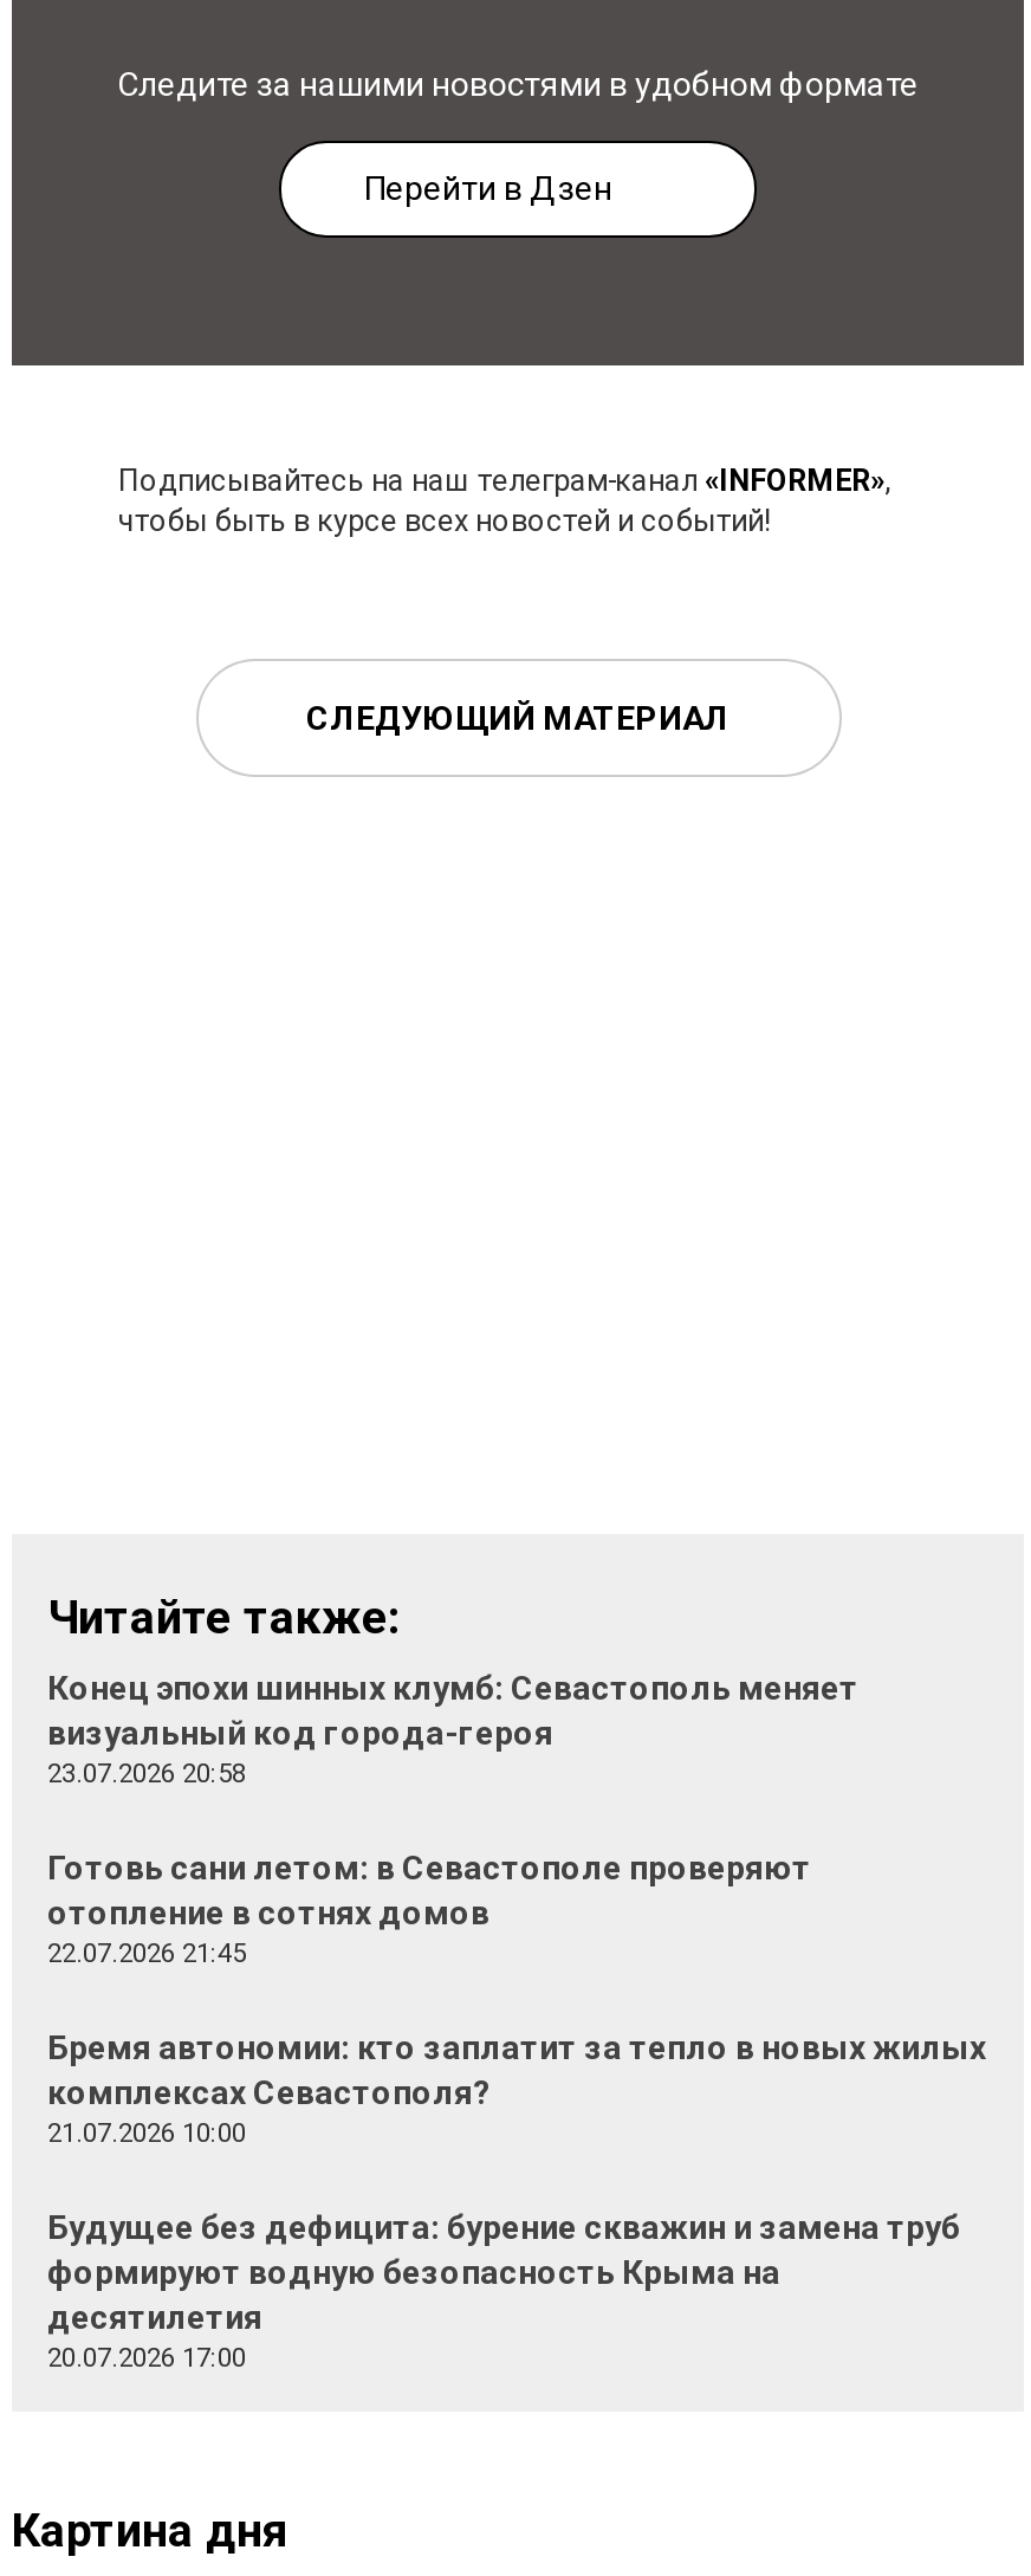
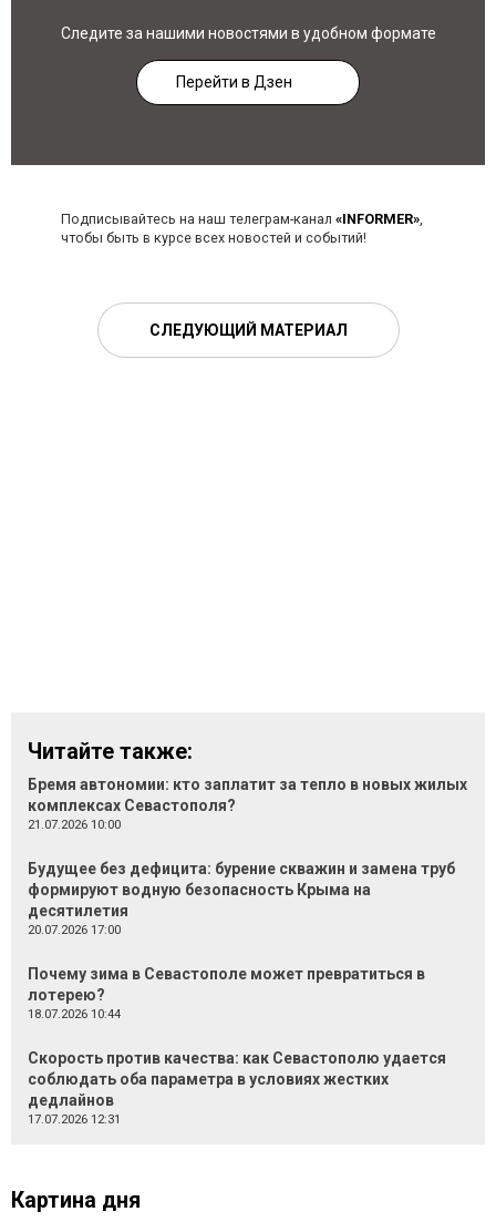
[47,1669,858,1969] Конец эпохи шинных клумб: Севастополь меняет | визуальный код города-героя | 23.07.2026 20:58 | Готовь сани летом: в Севастополе проверяют | отопление в сотнях домов | 22.07.2026 21:45 -> none
moved [47,2028,986,2374] -> [28,776,467,937]: Бремя автономии: кто заплатит за тепло в новых жилых | комплексах Севастополя? | 21.07.2026 10:00 | Будущее без дефицита: бурение скважин и замена труб | формируют водную безопасность Крыма на | десятилетия | 20.07.2026 17:00
none -> [28,965,446,1127] Почему зима в Севастополе может превратиться в | лотерею? | 18.07.2026 10:44 | Скорость против качества: как Севастополю удается | соблюдать оба параметра в условиях жестких | дедлайнов | 17.07.2026 12:31

